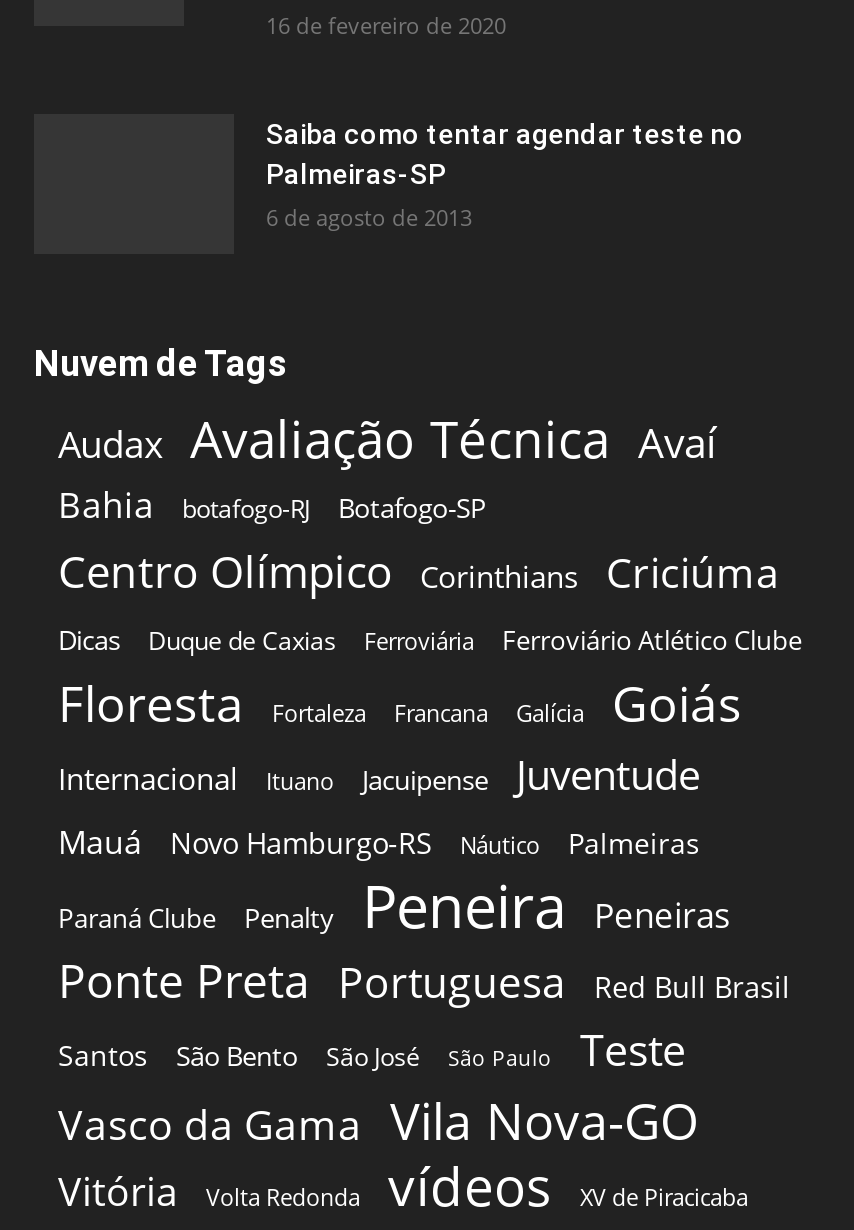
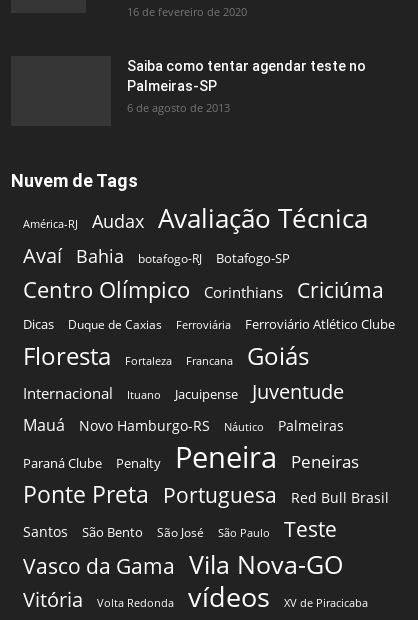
[58,403,716,527] Audax Avaliação Técnica Avaí | Bahia -> [23,201,368,269] América-RJ | Audax Avaliação Técnica | Avaí Bahia
[516,697,584,727] Galícia -> none

